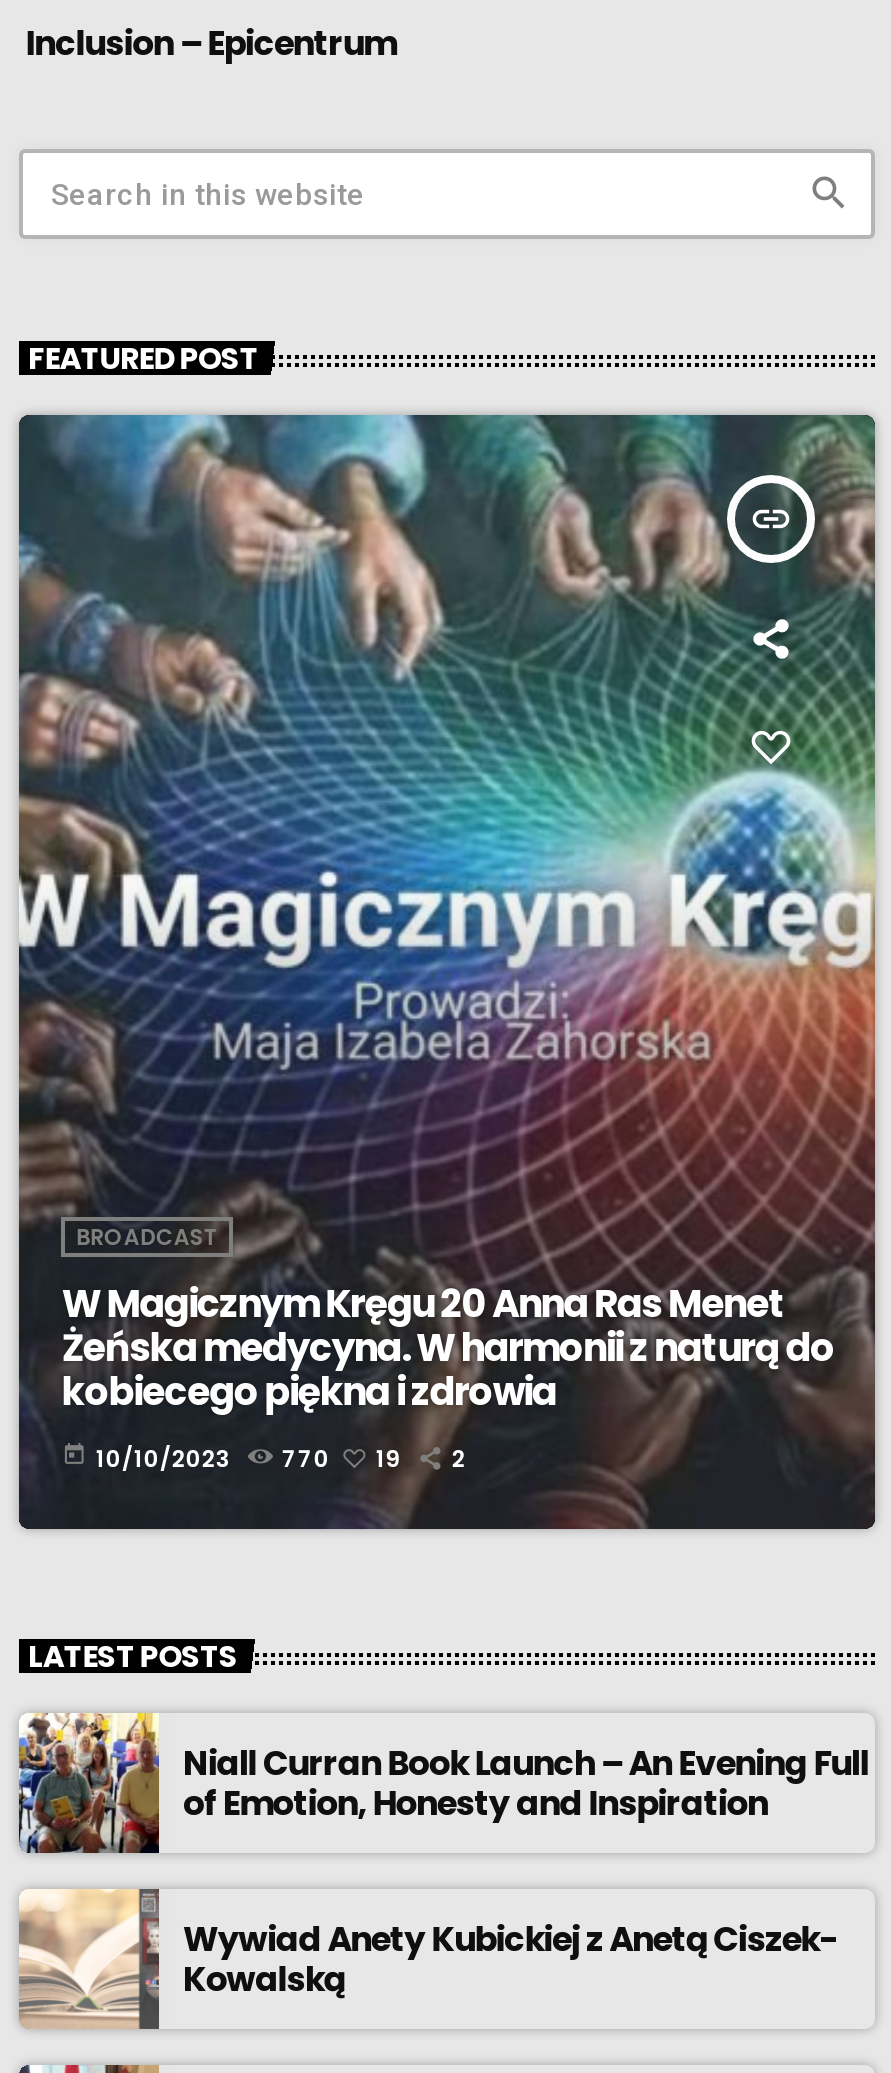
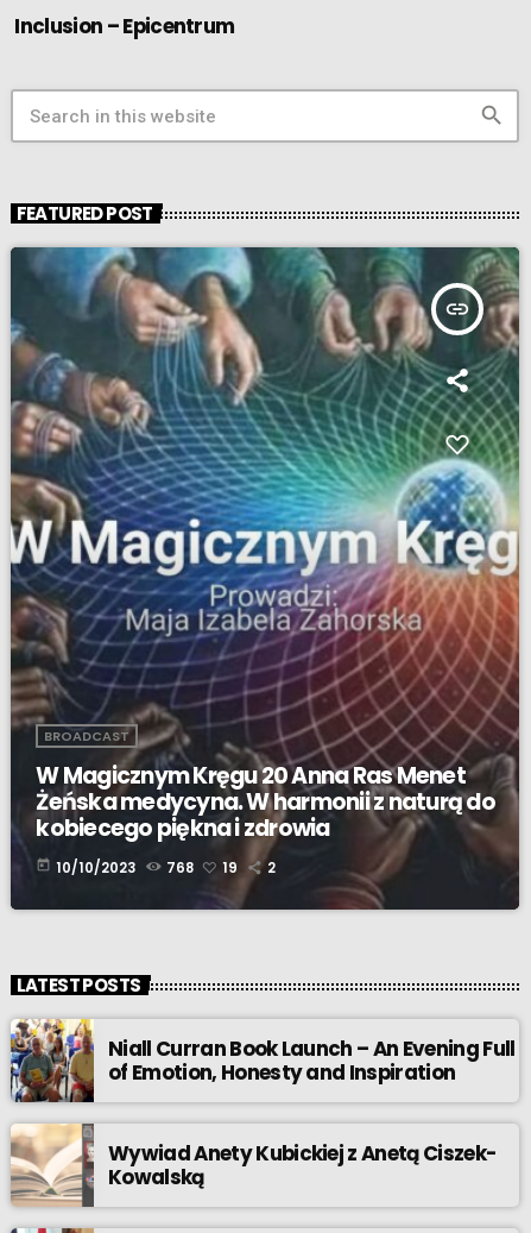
[282,1443,330,1475] 770 -> [167,858,195,877] 768

